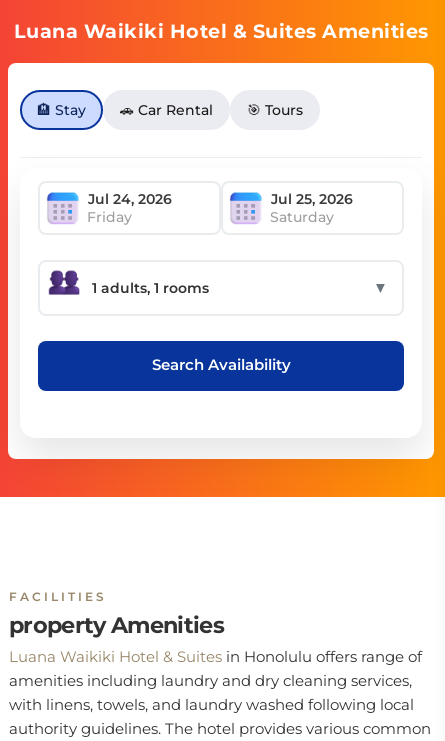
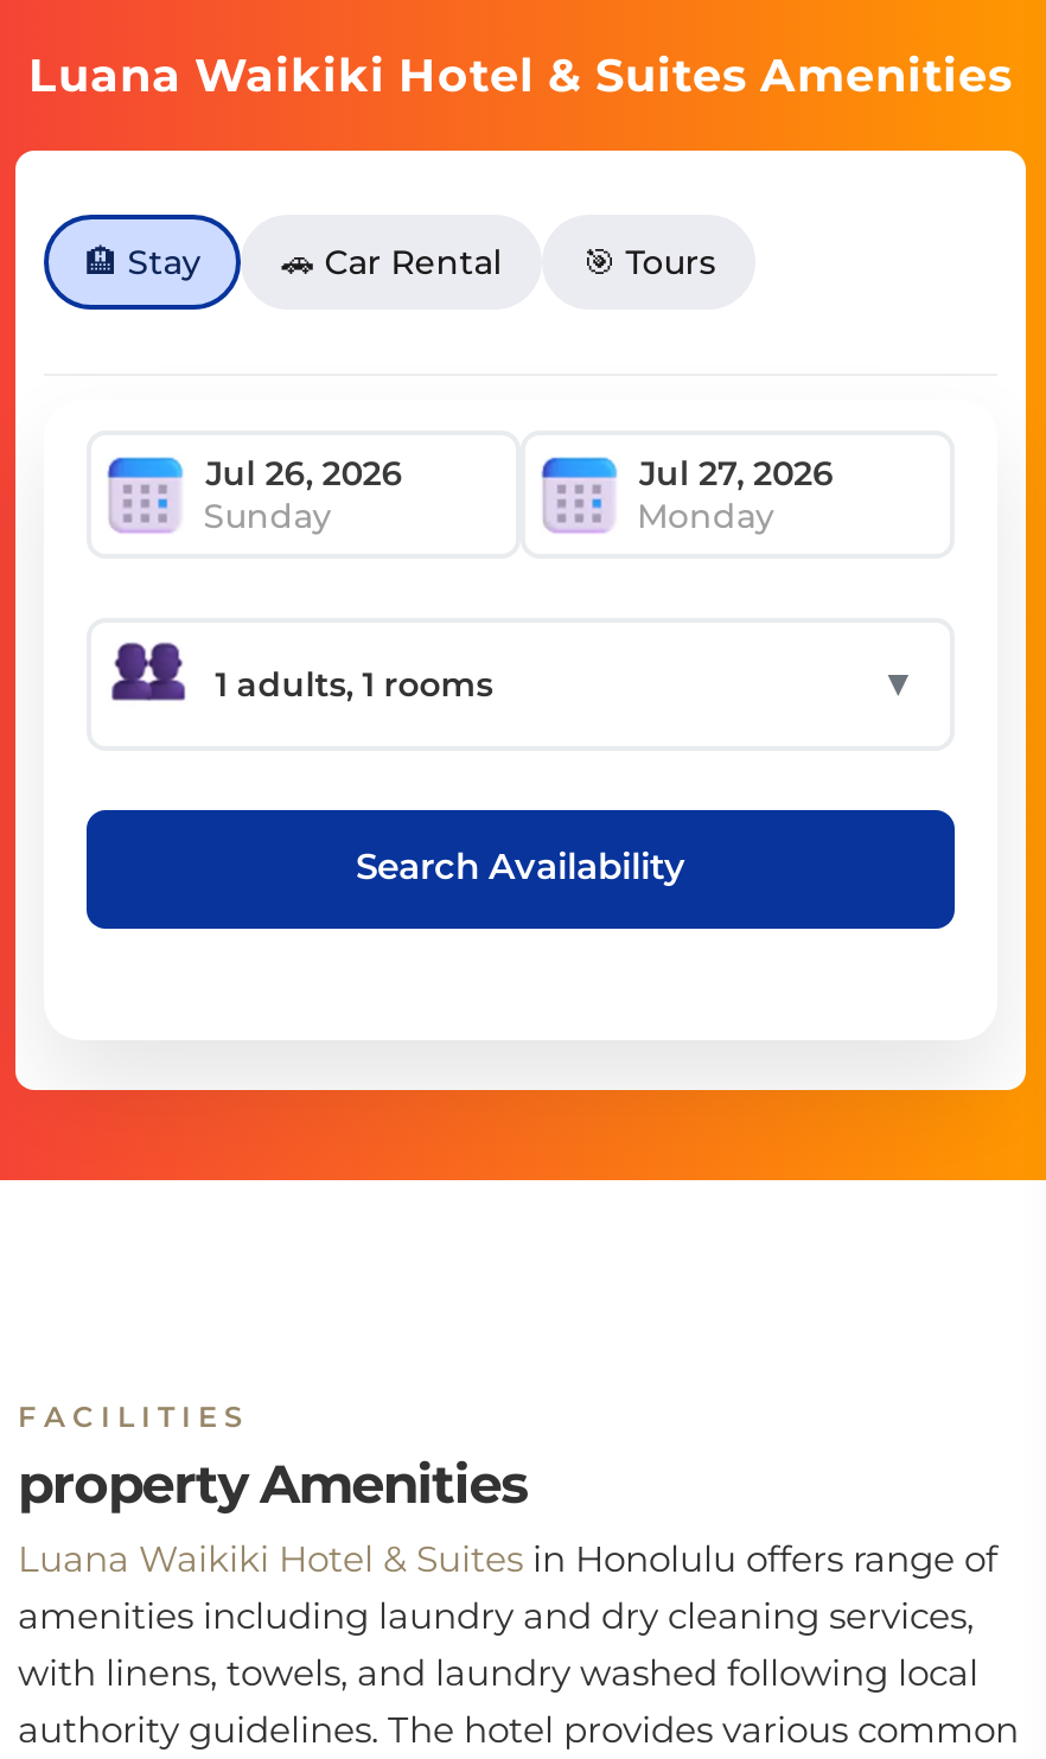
[87,207,334,225] Friday | Saturday -> [203,493,774,536] Sunday | Monday

